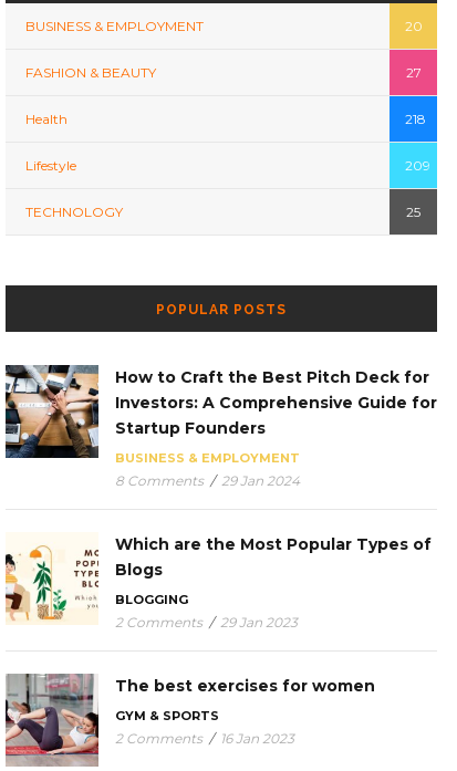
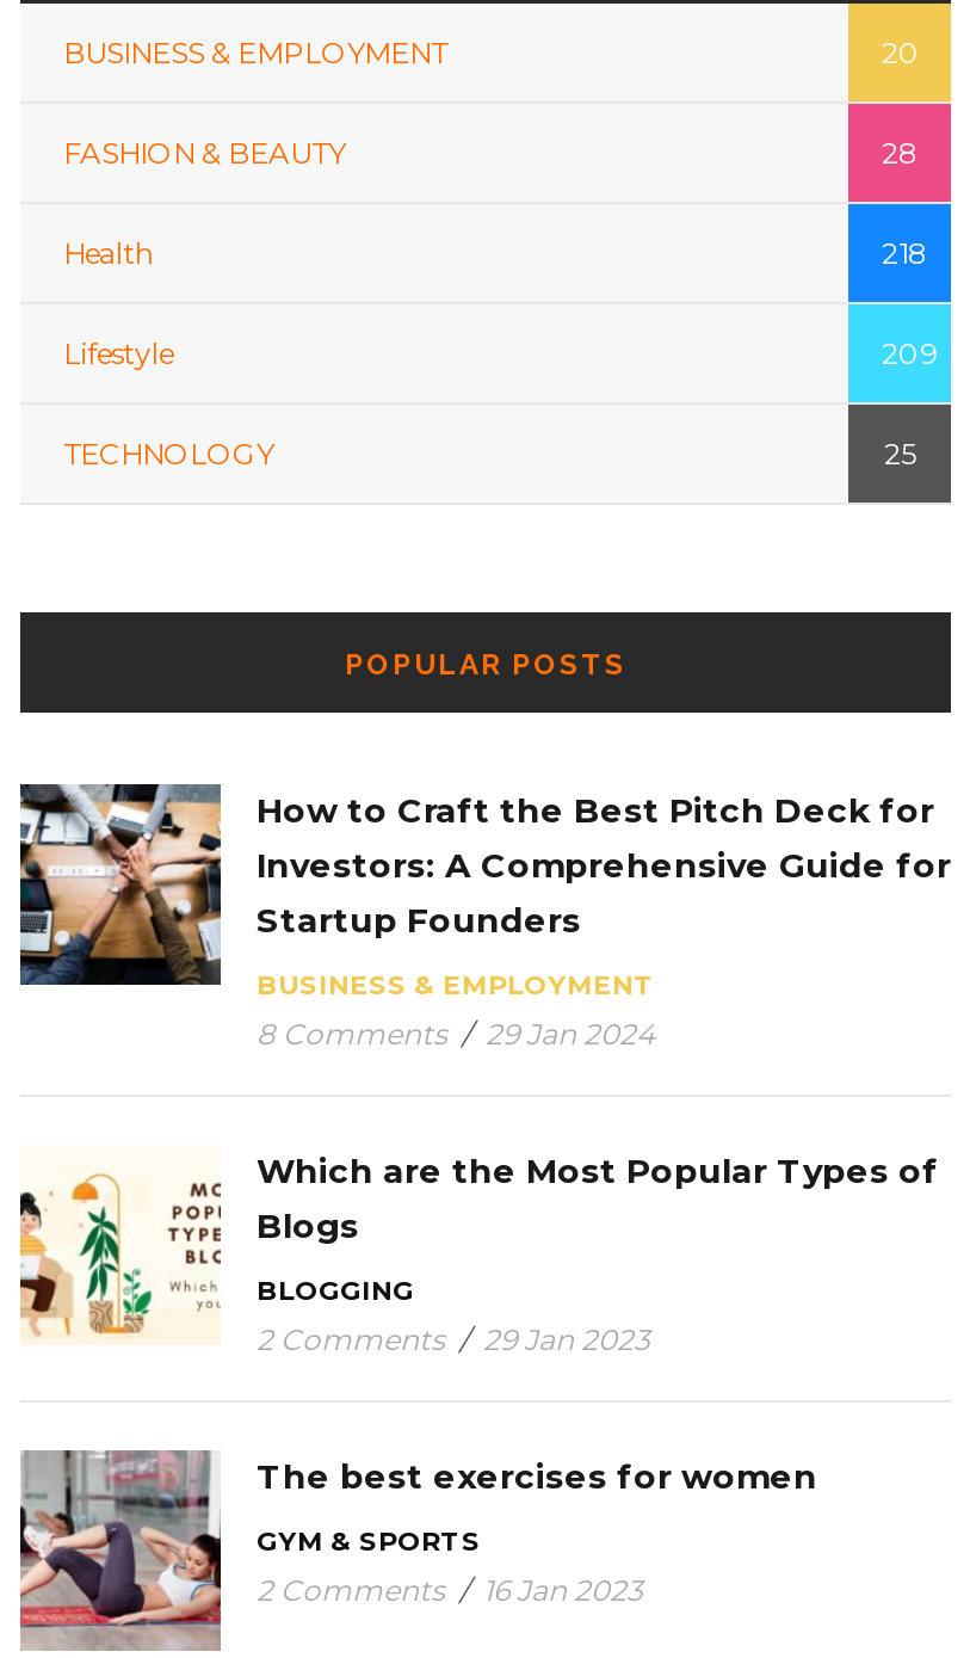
[406,64,421,81] 27 -> [882,135,918,171] 28

